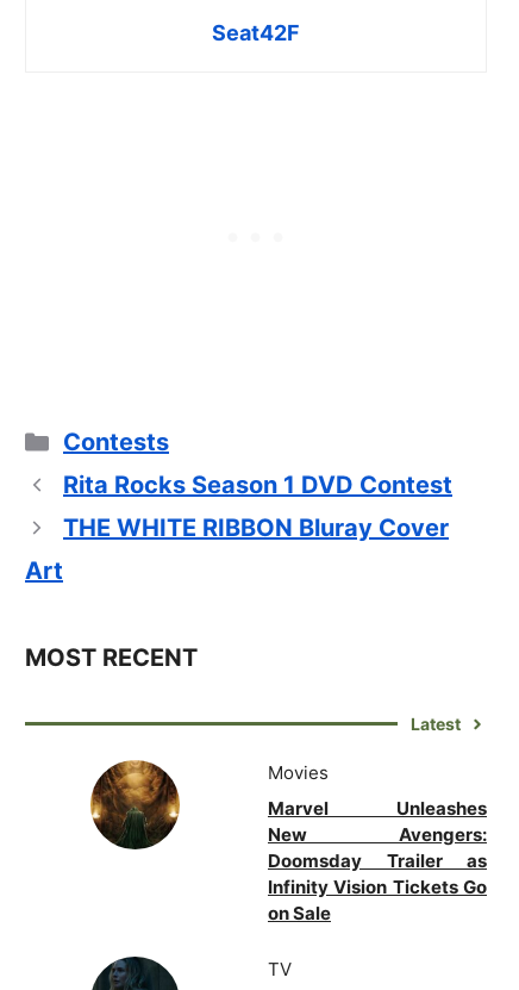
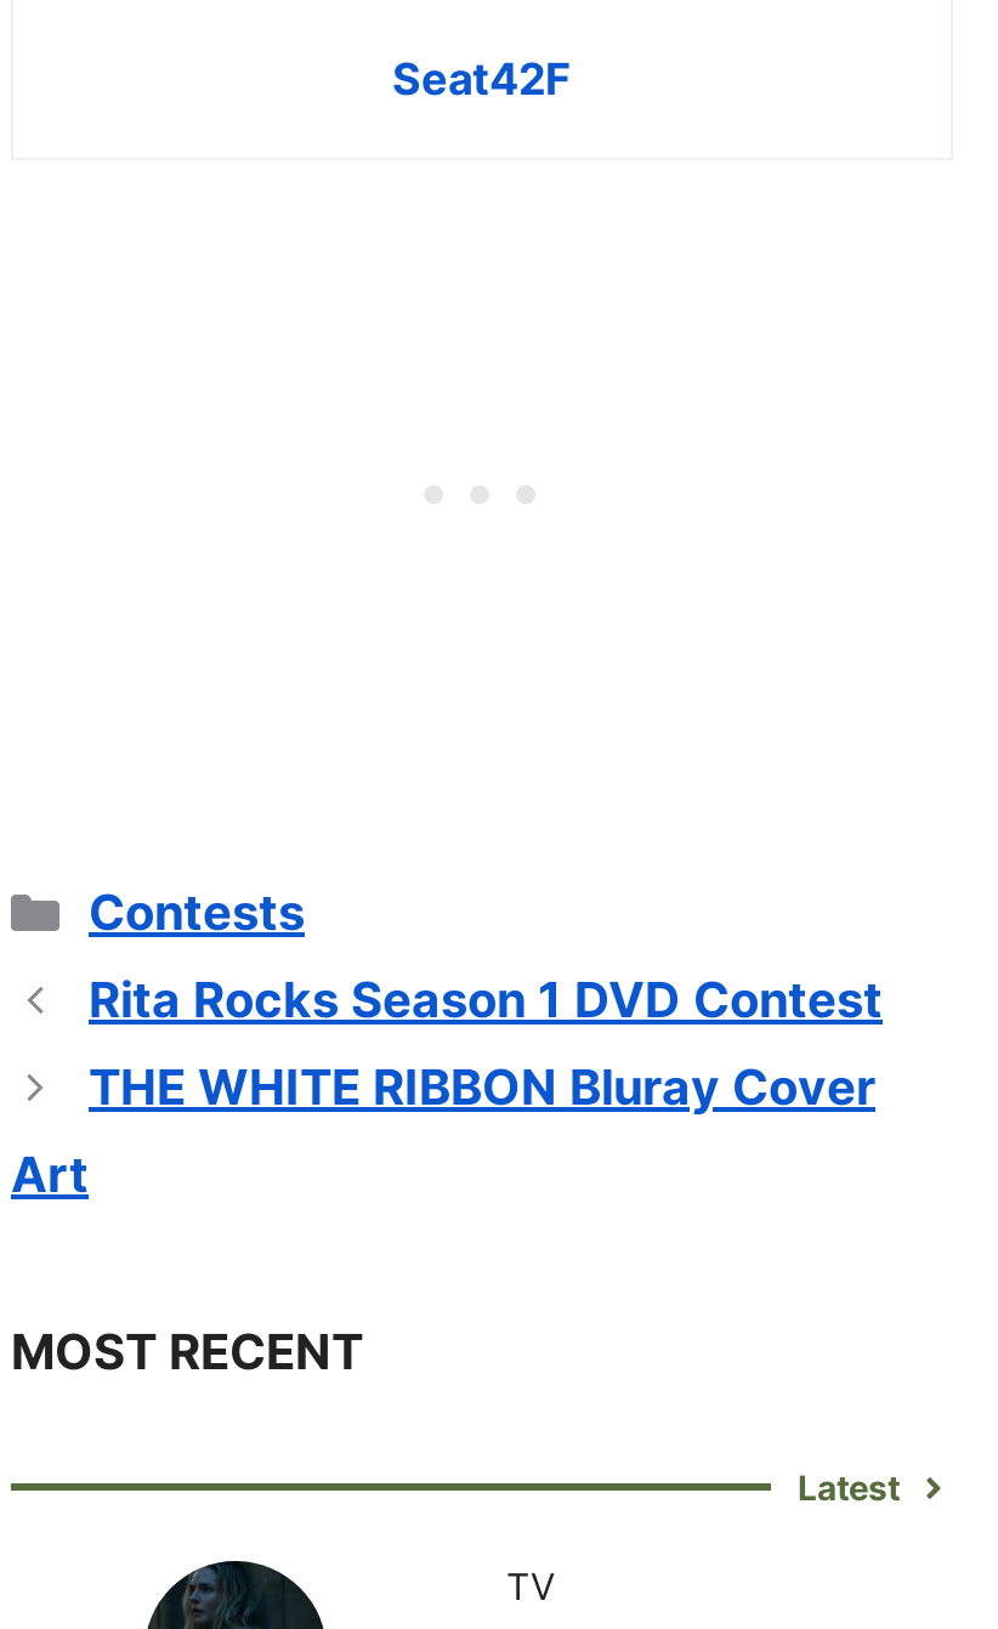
[90,760,180,851] [image] -> none
[268,761,487,924] Movies | Marvel Unleashes | New Avengers: | Doomsday Trailer as | Infinity Vision Tickets Go | on Sale -> none

